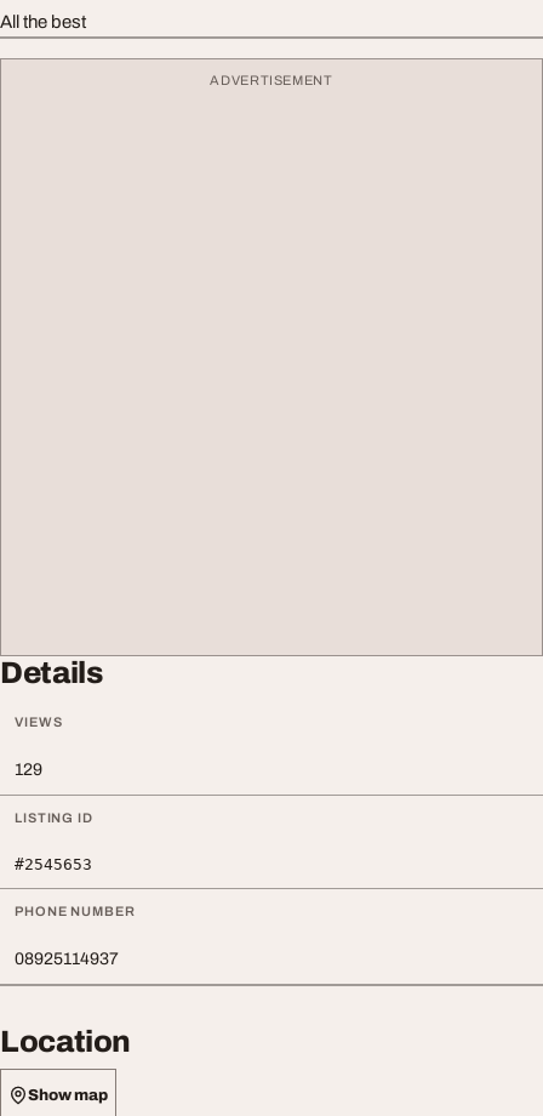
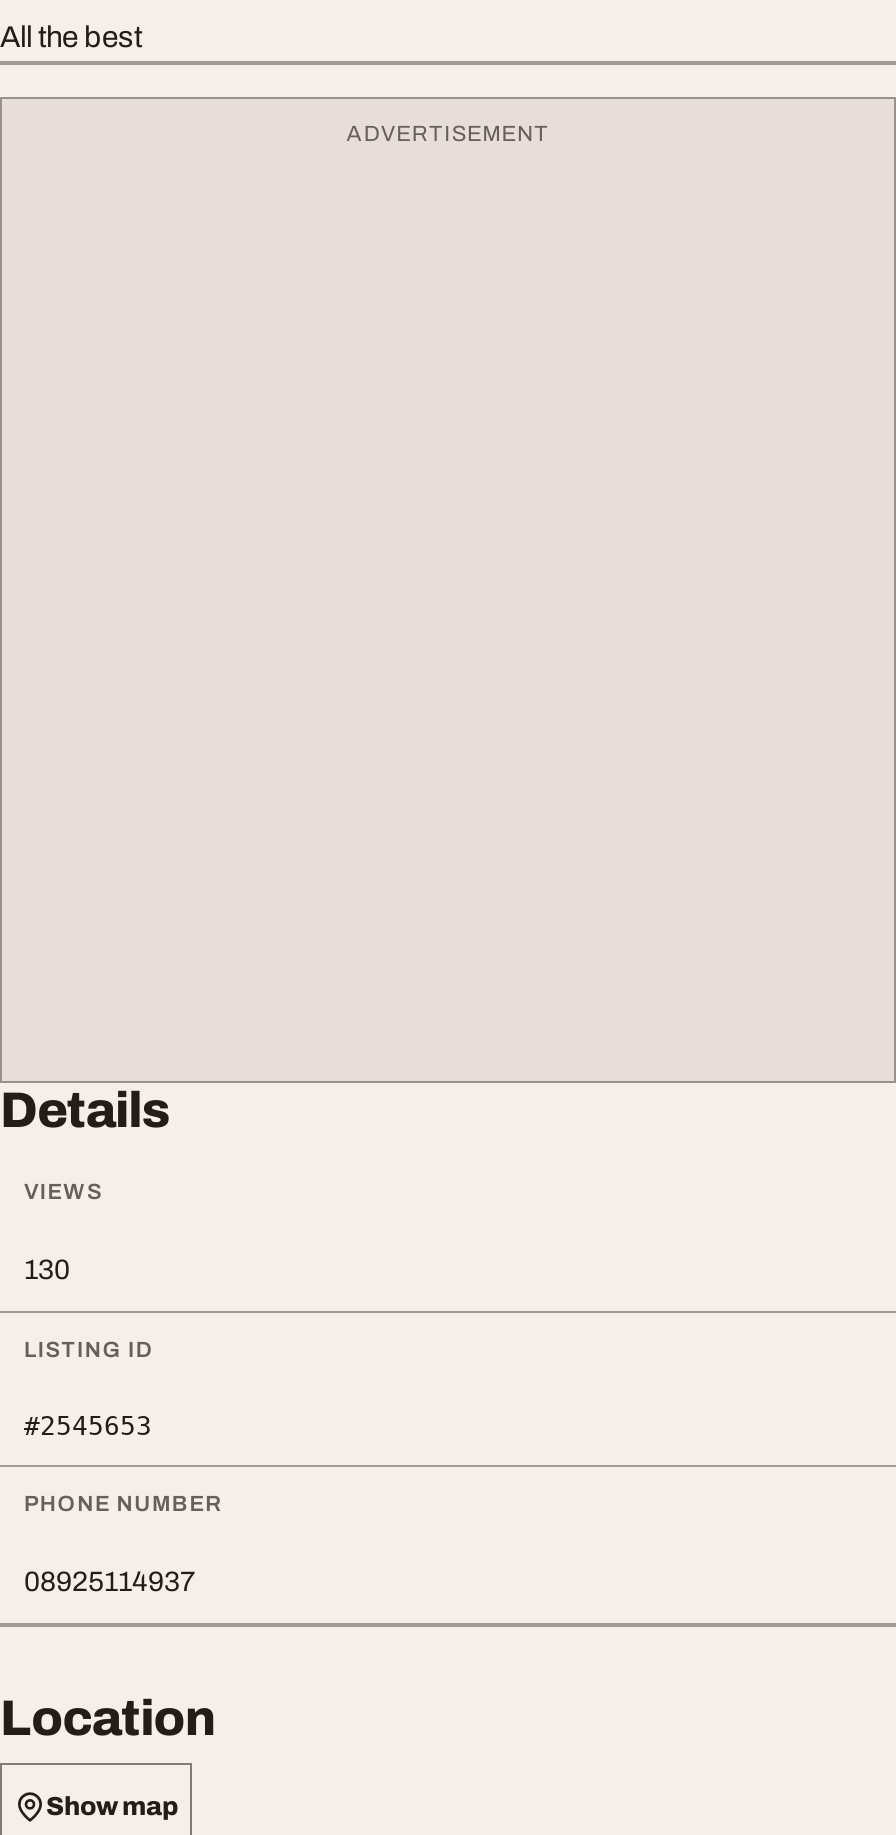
[15,761,42,779] 129 -> [24,1255,70,1285] 130

